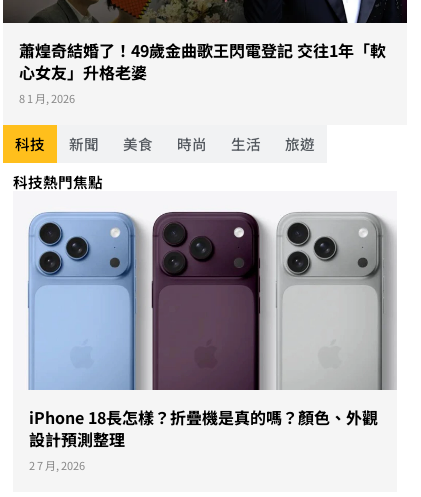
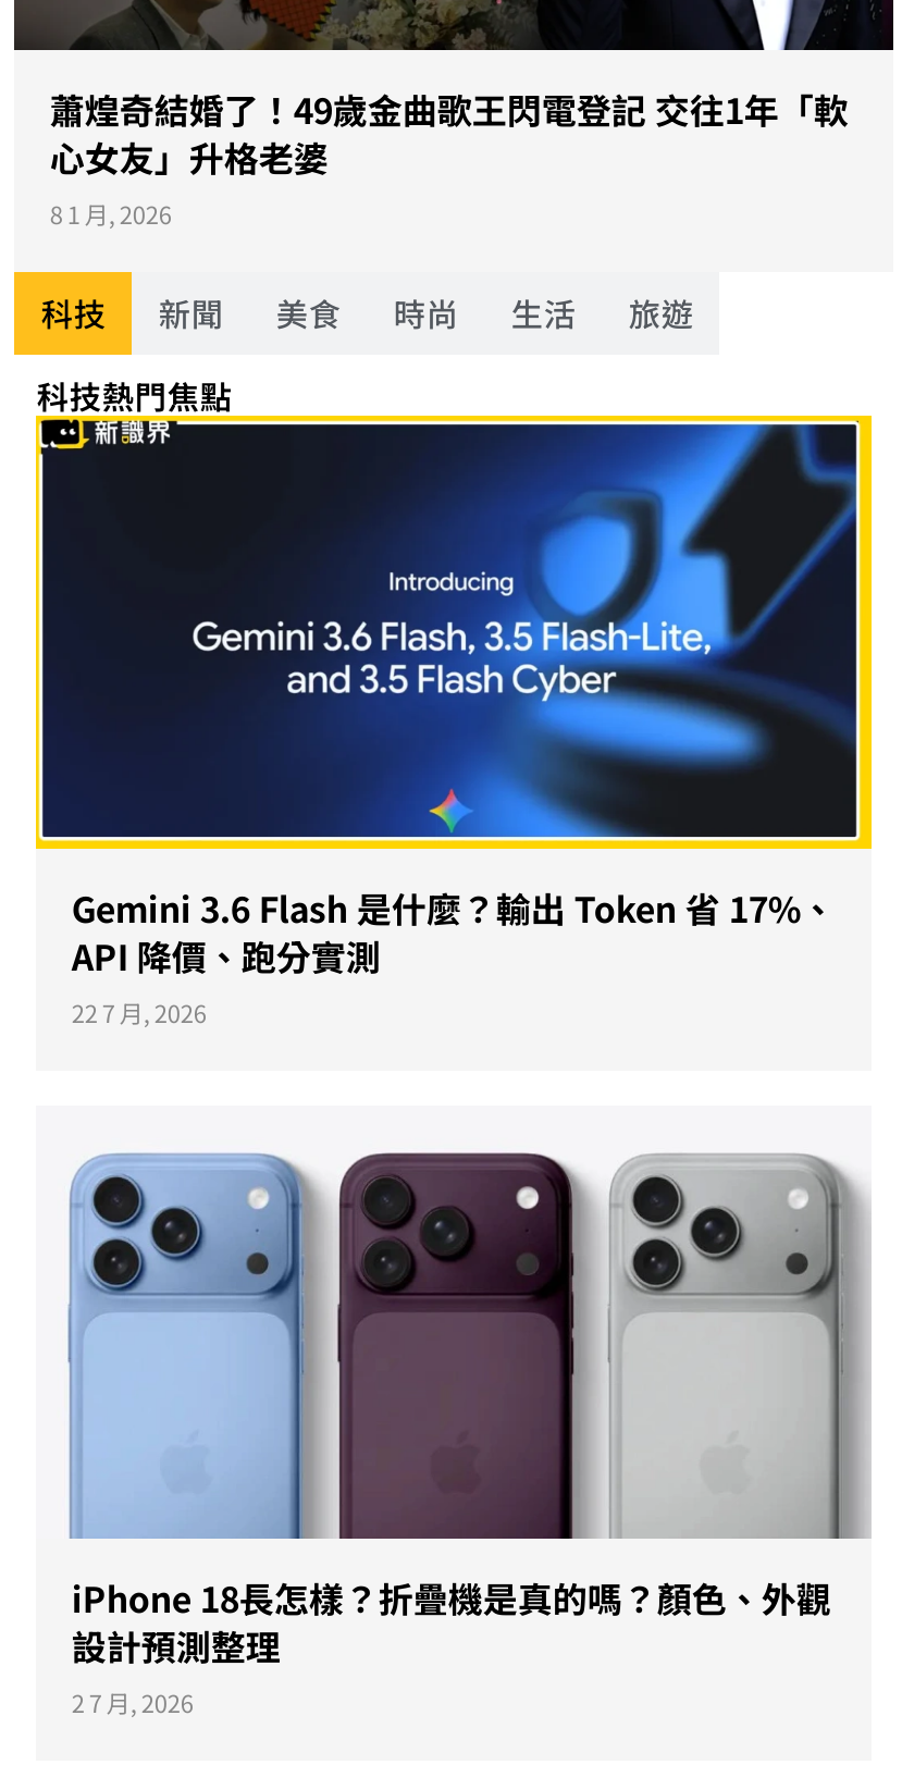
none -> [34,414,874,1029] [image] | Gemini 3.6 Flash 是什麼？輸出 Token 省 17%、 | API 降價、跑分實測 | 22 7 月, 2026

